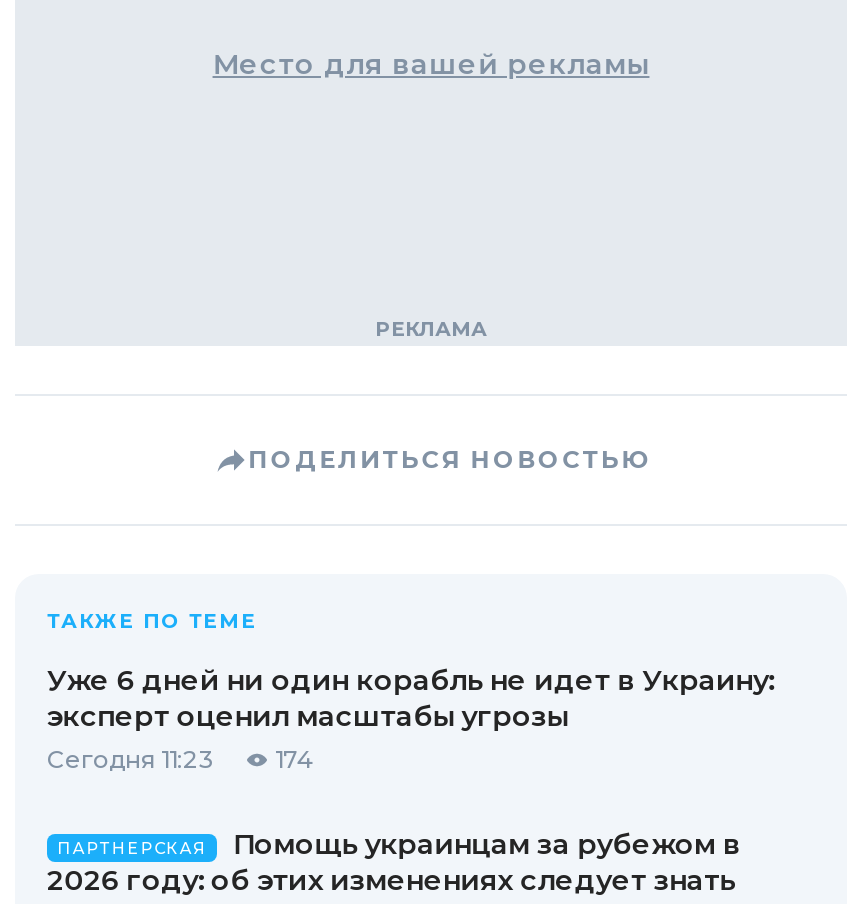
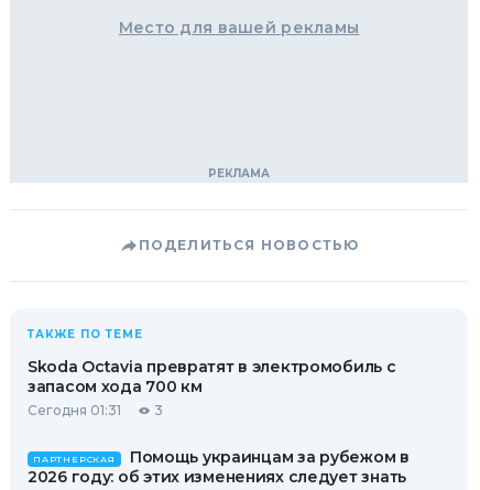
[47,662,774,774] Уже 6 дней ни один корабль не идет в Украину: | эксперт оценил масштабы угрозы | Сегодня 11:23 | 174 -> [28,357,396,418] Skoda Octavia превратят в электромобиль с | запасом хода 700 км | Сегодня 01:31 | 3

